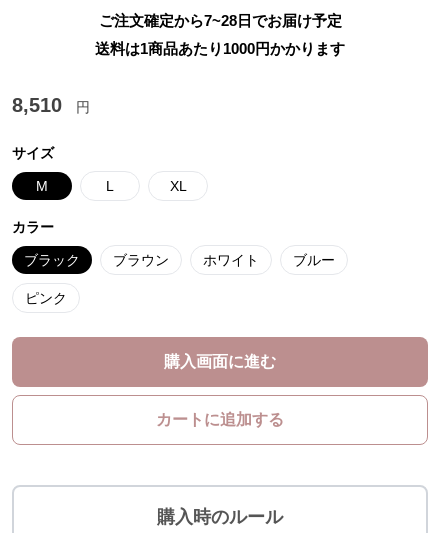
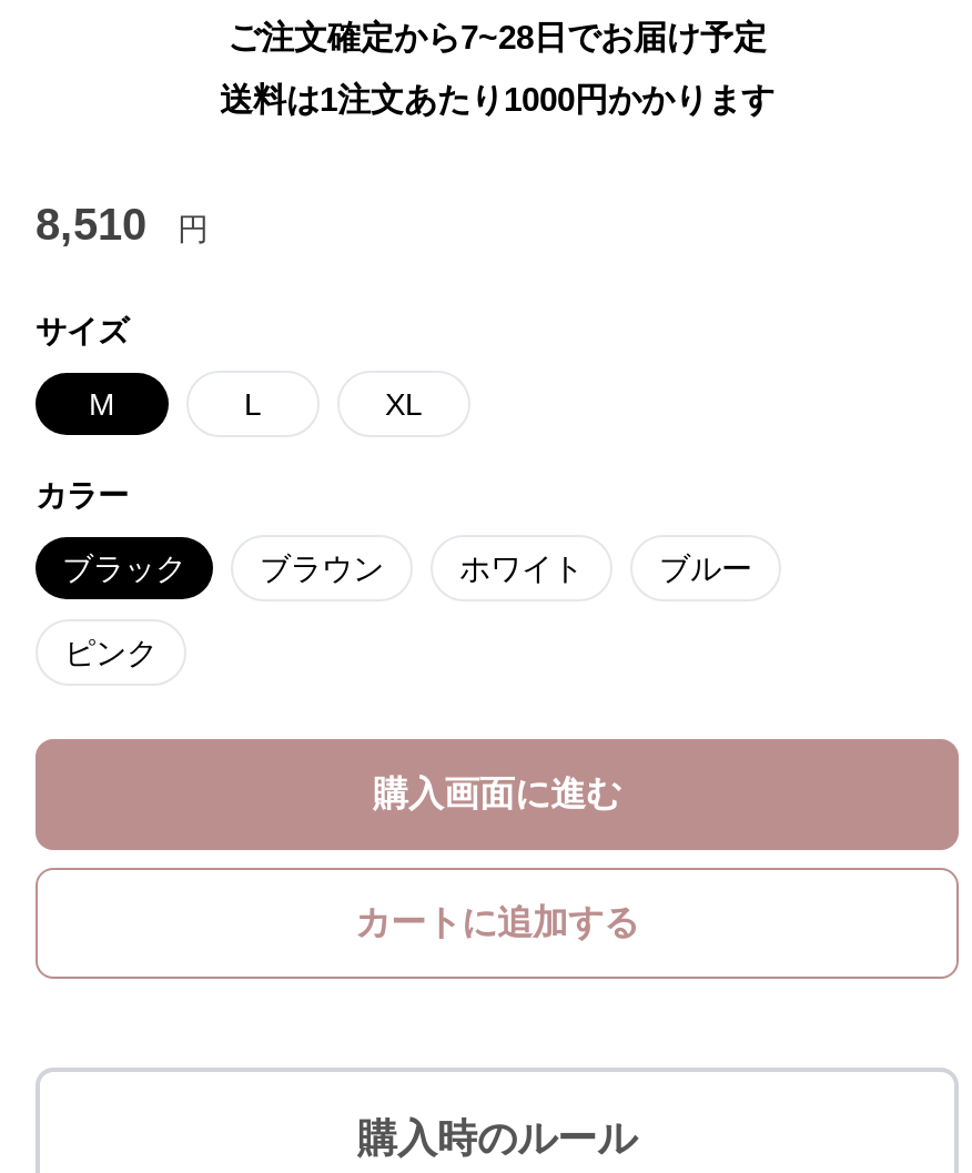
[95,40,345,57] 送料は1商品あたり1000円かかります -> [220,80,774,118] 送料は1注文あたり1000円かかります

